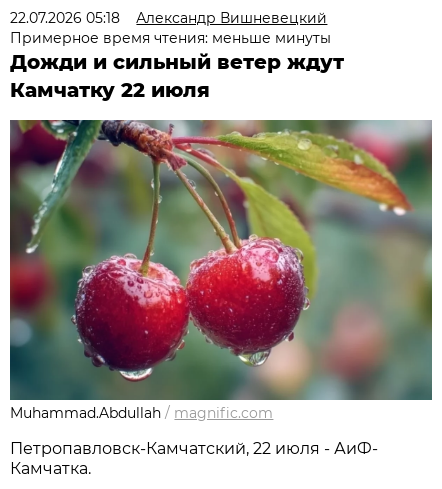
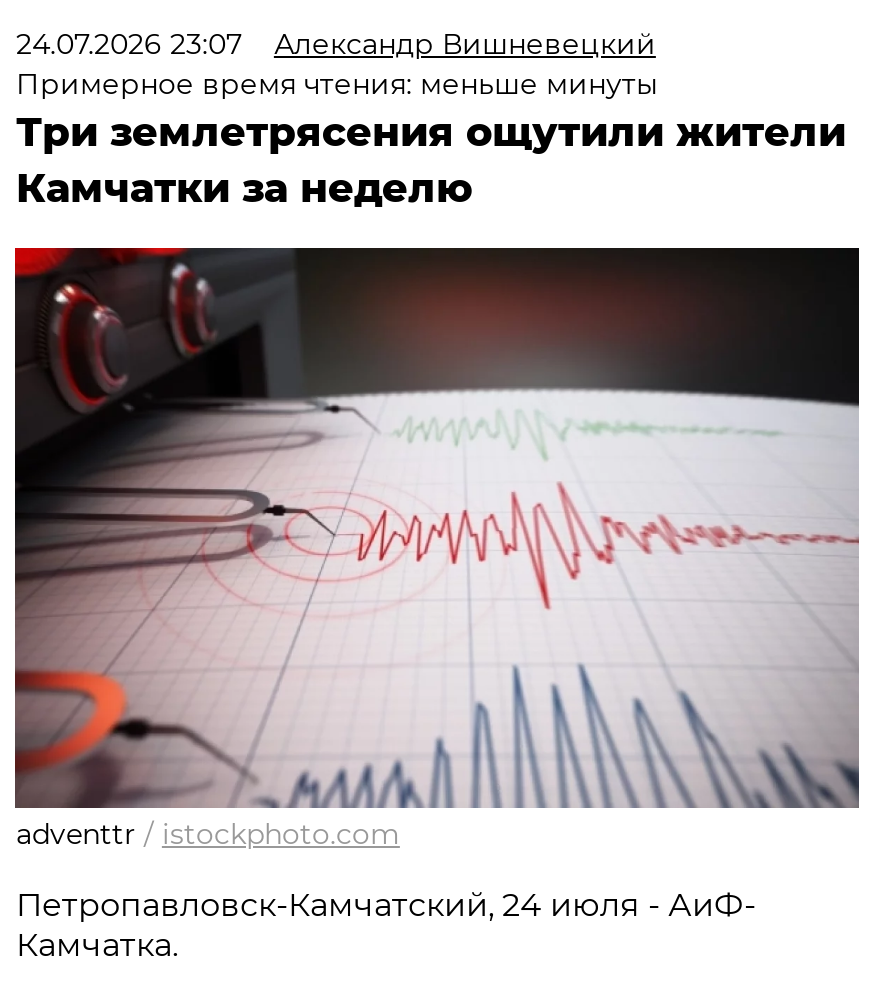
[10,9,327,27] 22.07.2026 05:18 Александр Вишневецкий -> [16,26,656,62] 24.07.2026 23:07 Александр Вишневецкий
[10,50,344,102] Дожди и сильный ветер ждут | Камчатку 22 июля -> [16,108,846,212] Три землетрясения ощутили жители | Камчатки за неделю
[9,119,433,422] [image] | Muhammad.Abdullah / magnific.com -> [13,246,861,852] [image] | adventtr / istockphoto.com
[10,439,378,458] Петропавловск-Камчатский, 22 июля - АиФ- -> [16,886,756,924] Петропавловск-Камчатский, 24 июля - АиФ-

